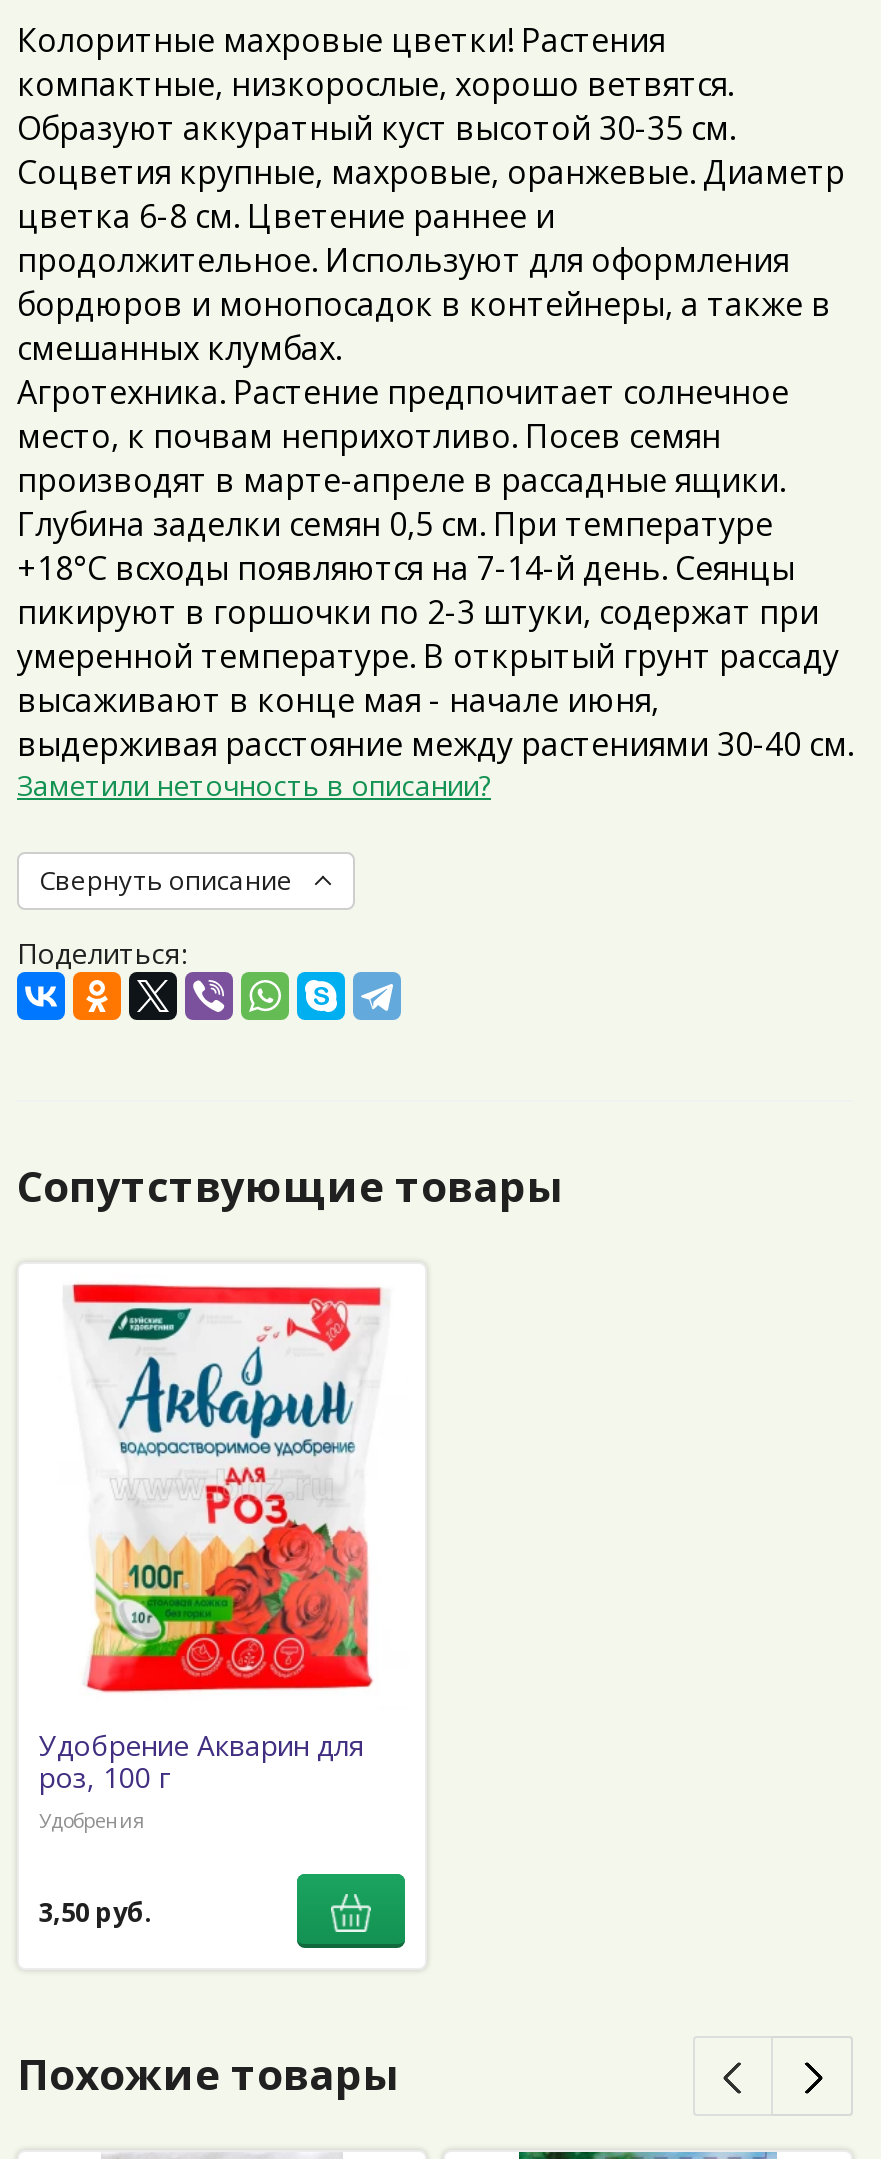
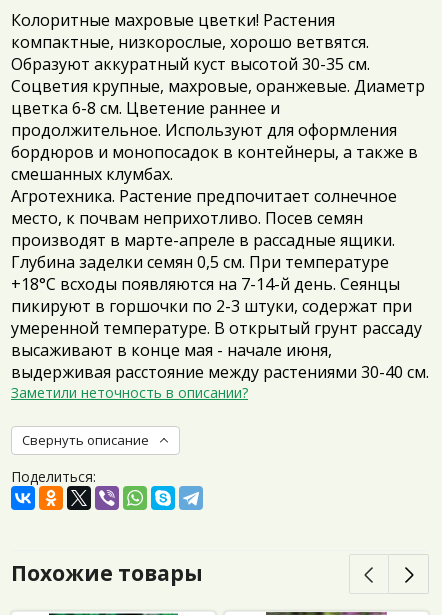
[17,1158,565,1214] Сопутствующие товары -> none
[39,1284,383,1930] [image] | Удобрение Акварин для | роз, 100 г | Удобрения | 3,50 руб. -> none

